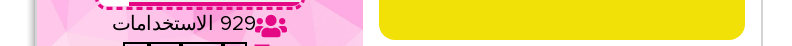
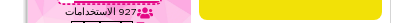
[112,13,256,33] 929 الاستخدامات -> [65,7,137,17] 927 الاستخدامات

